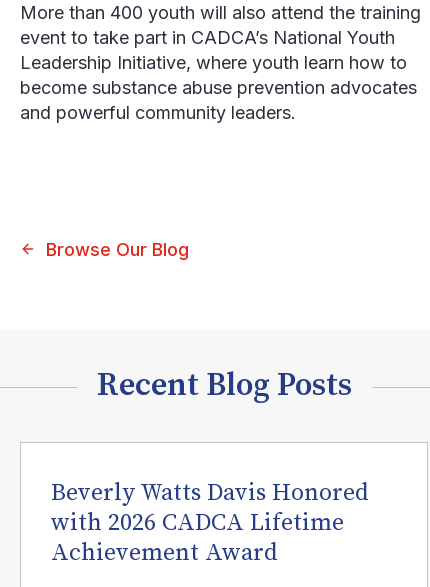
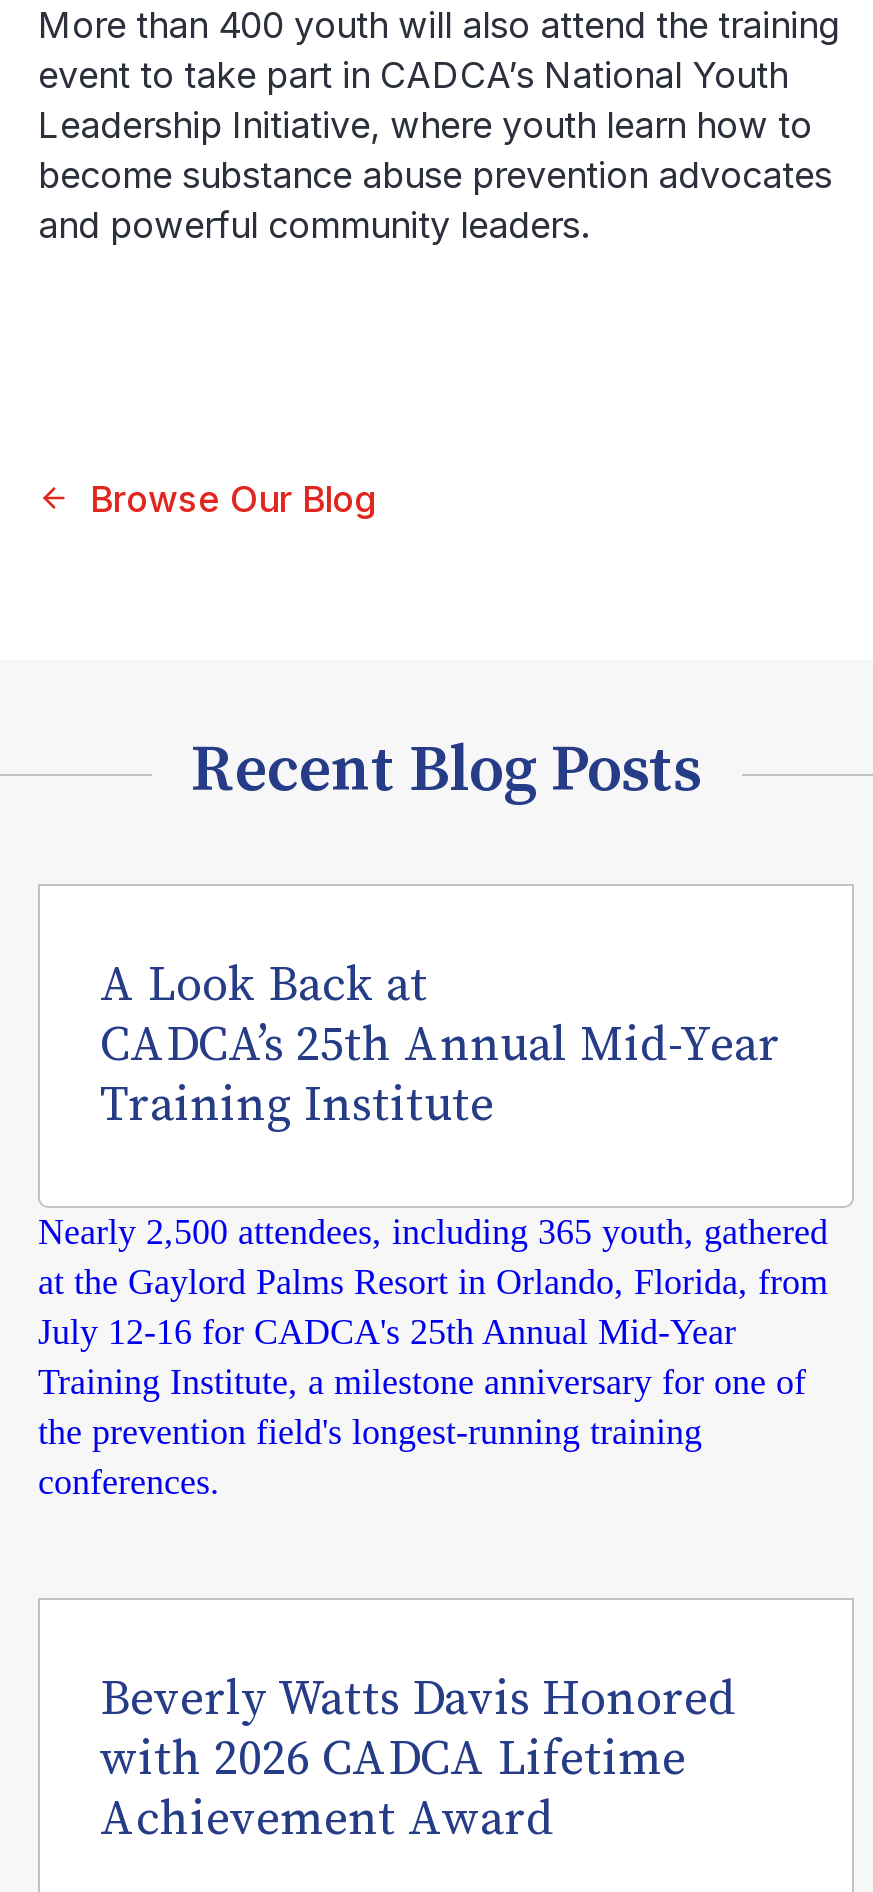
none -> [38,956,828,1502] A Look Back at | CADCA’s 25th Annual Mid-Year | Training Institute | Nearly 2,500 attendees, including 365 youth, gathered | at the Gaylord Palms Resort in Orlando, Florida, from | July 12-16 for CADCA's 25th Annual Mid-Year | Training Institute, a milestone anniversary for one of | the prevention field's longest-running training | conferences.

